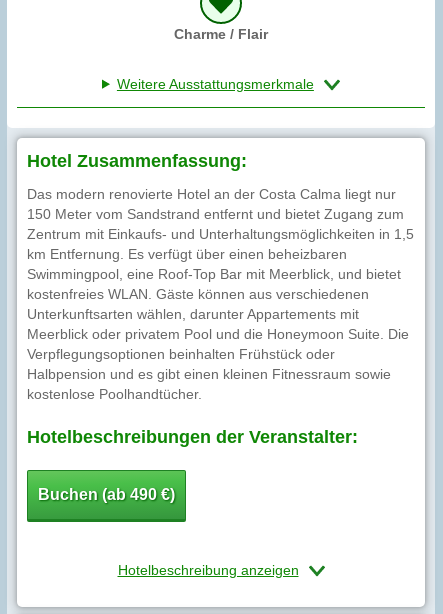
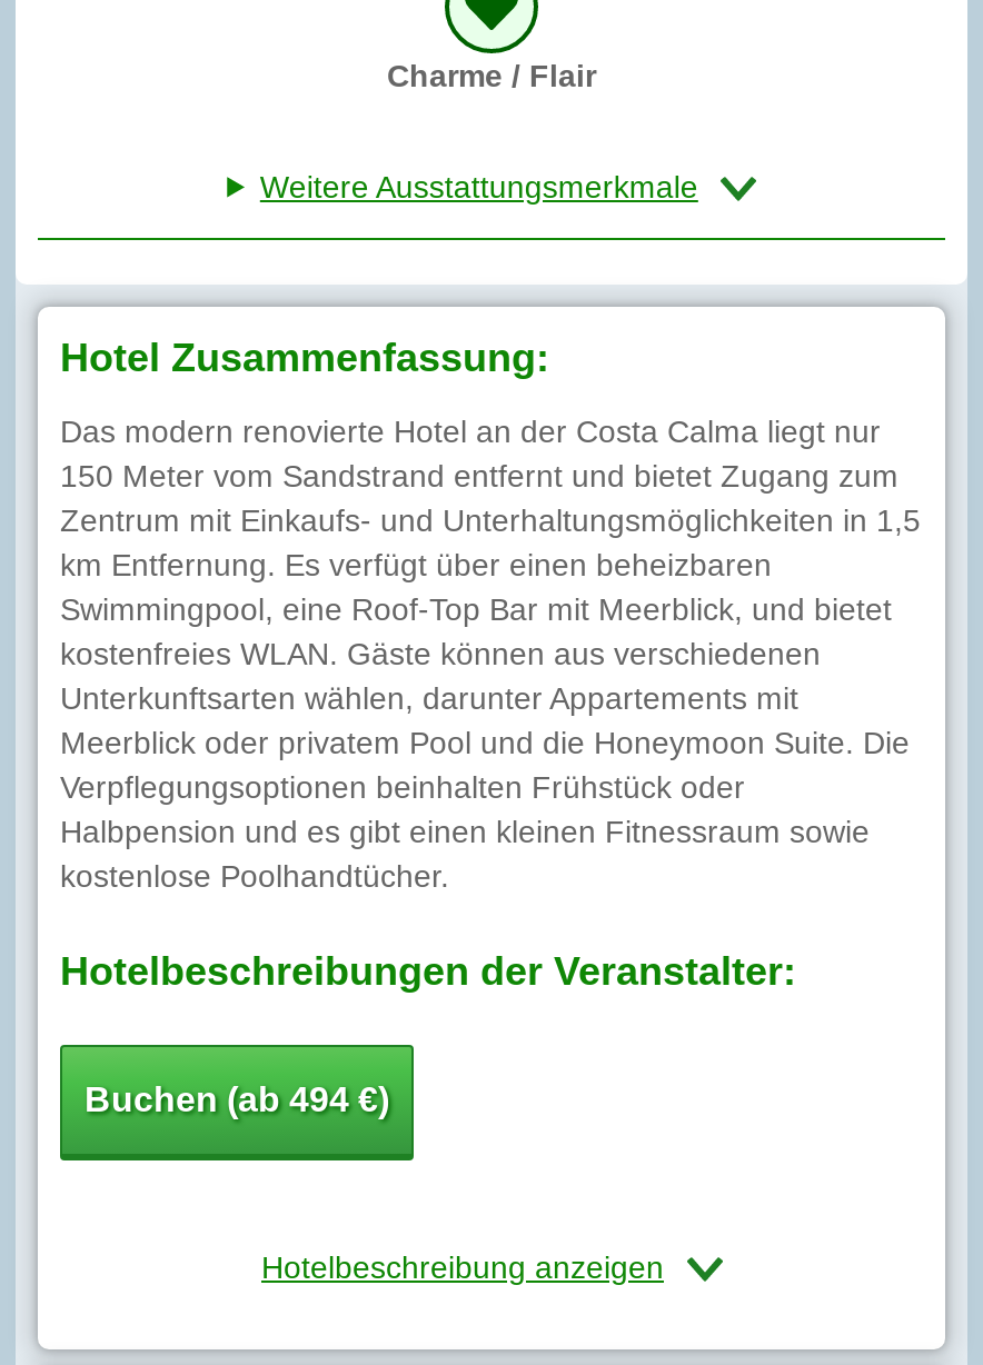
[38,486,175,503] Buchen (ab 490 €) -> [85,1080,389,1118] Buchen (ab 494 €)

